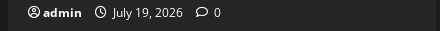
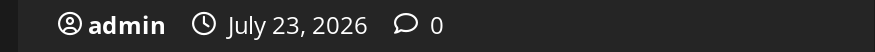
[43,4,221,21] admin July 19, 2026 0 -> [88,8,444,42] admin July 23, 2026 0

